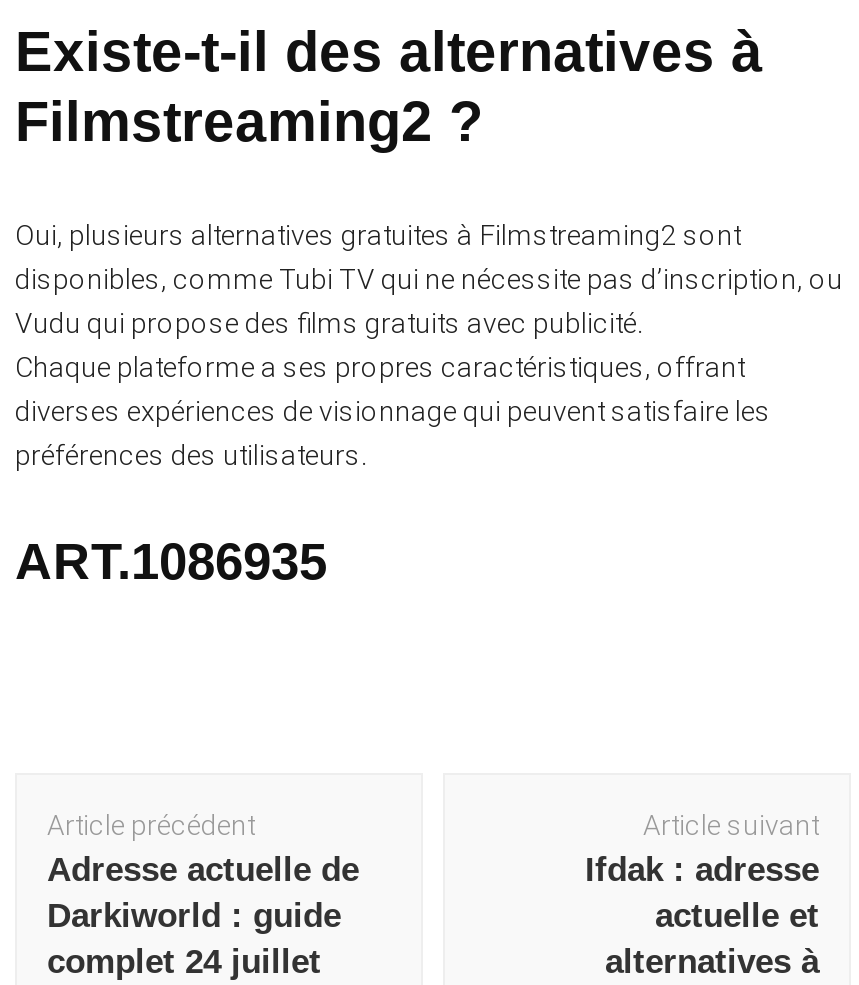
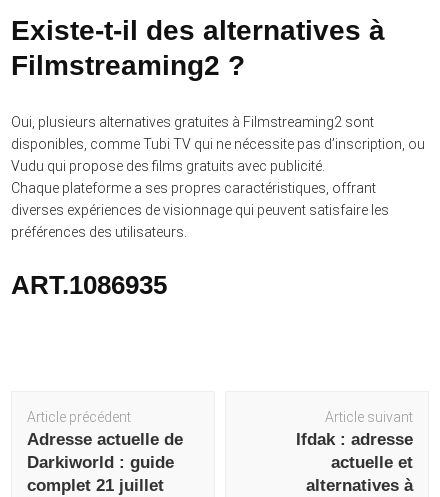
[47,942,321,980] complet 24 juillet -> [27,476,164,495] complet 21 juillet

